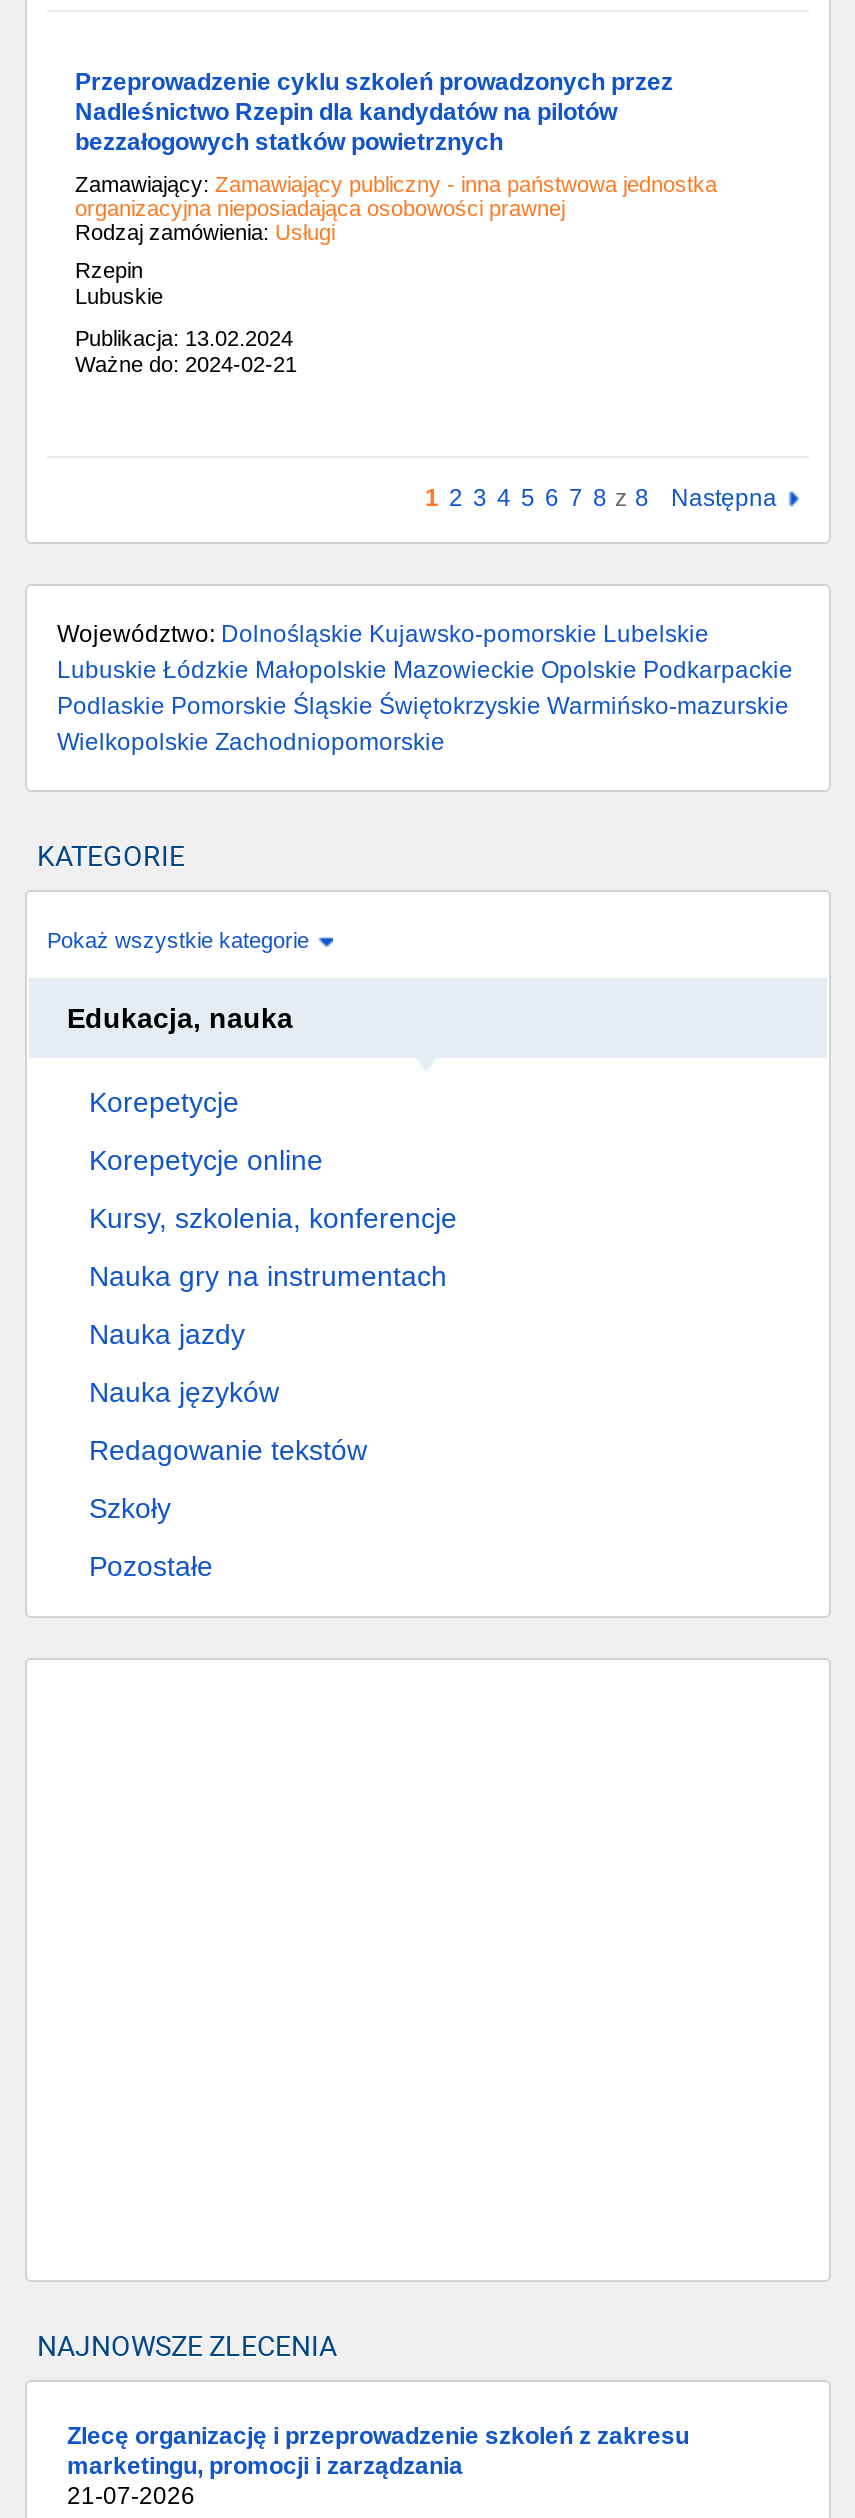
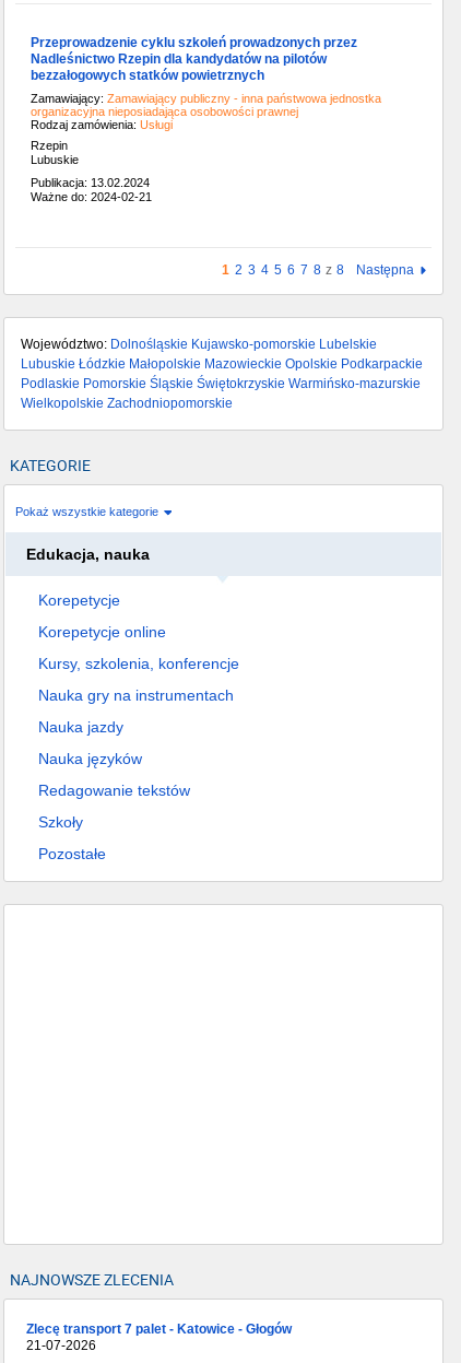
[67,2421,689,2479] Zlecę organizację i przeprowadzenie szkoleń z zakresu | marketingu, promocji i zarządzania -> [26,1321,292,1336] Zlecę transport 7 palet - Katowice - Głogów

